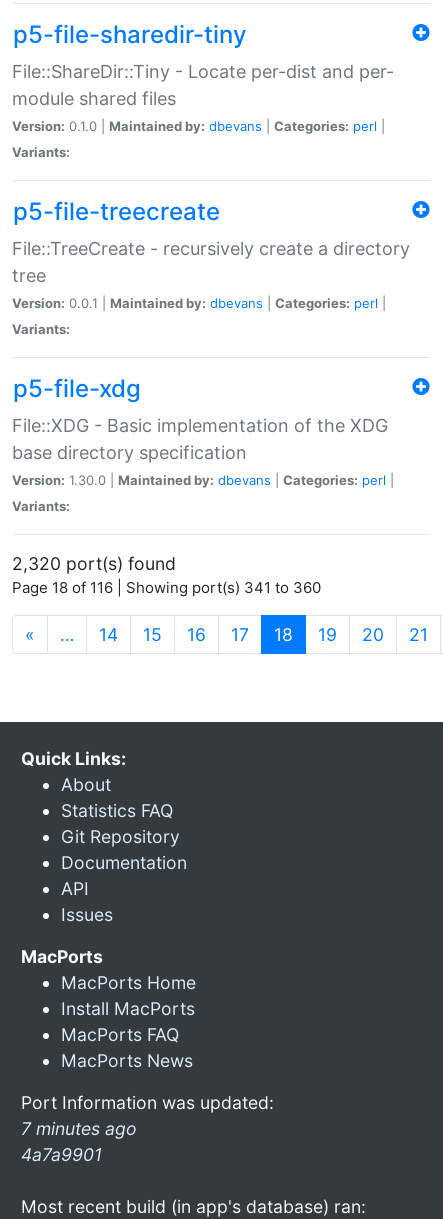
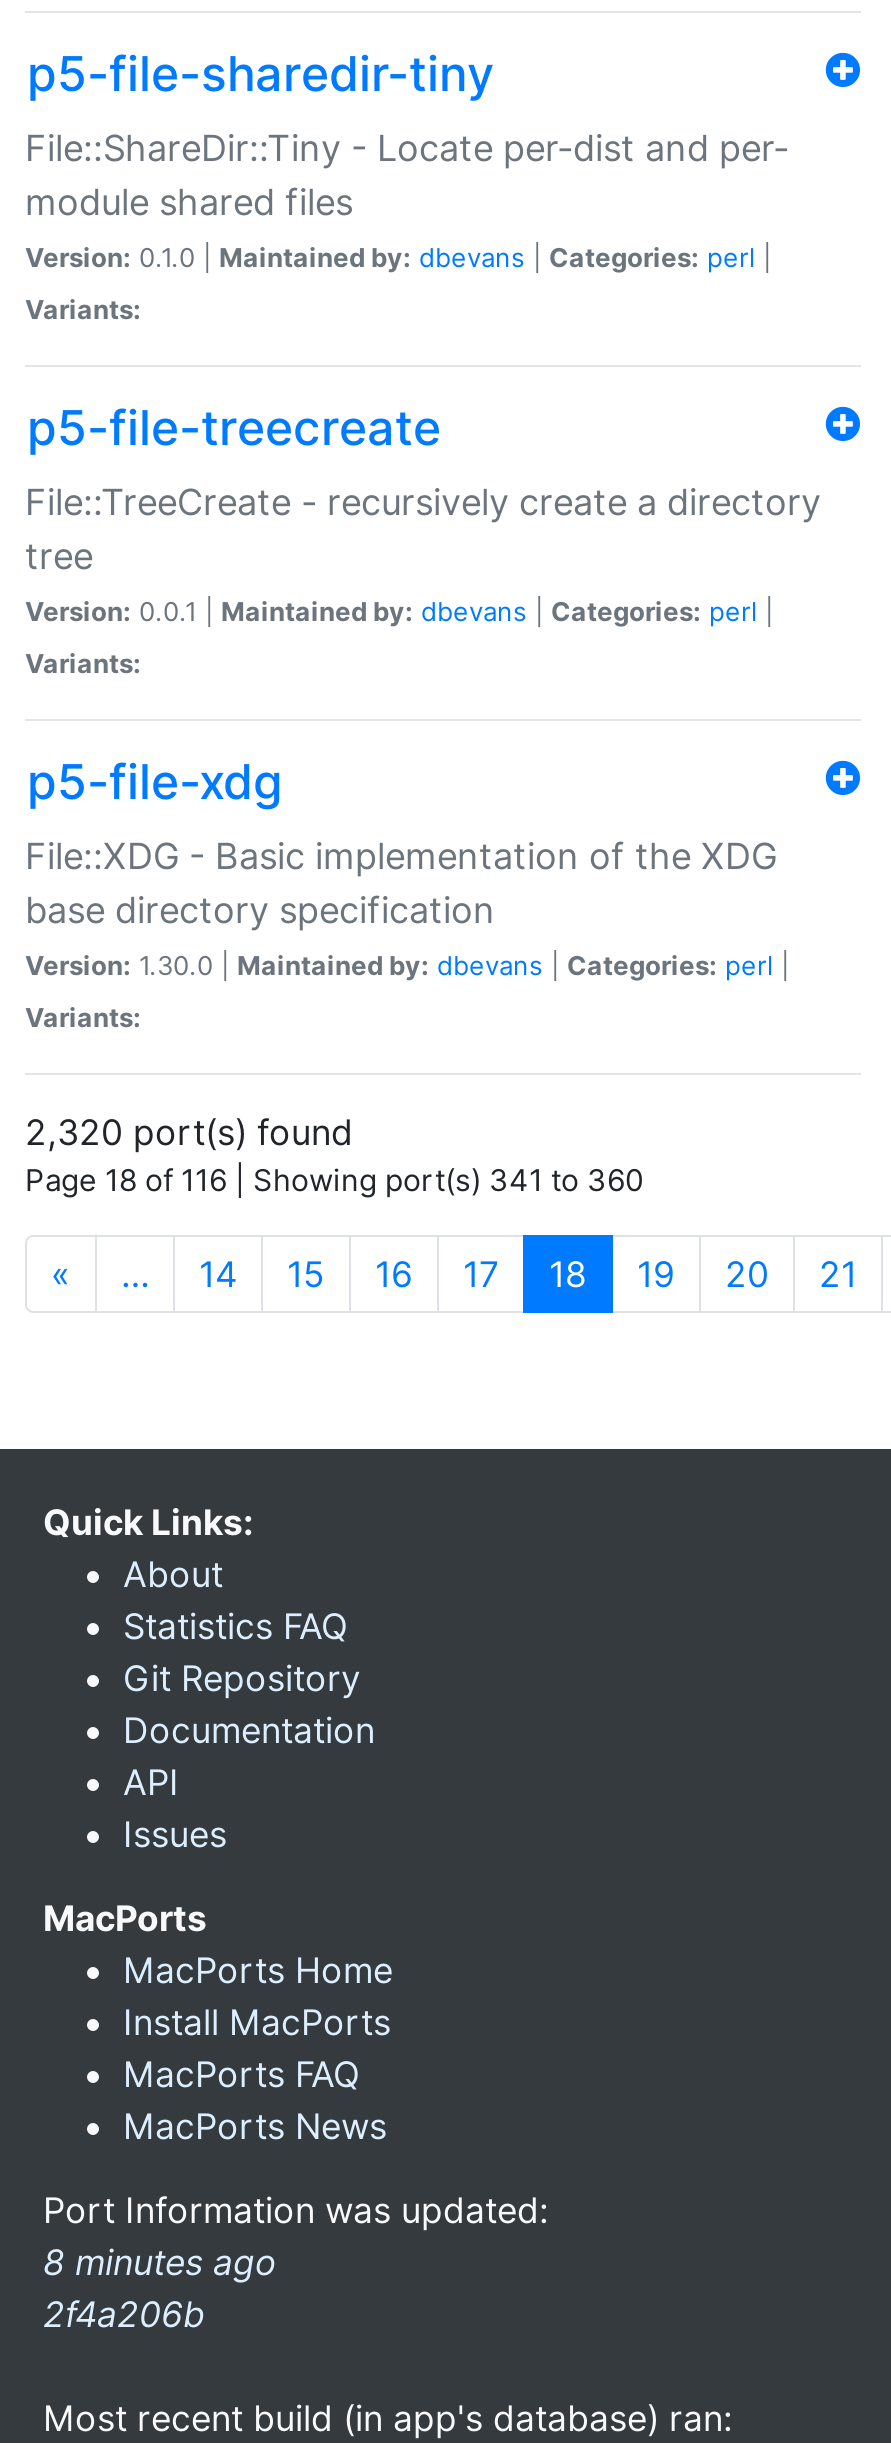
[21,1118,137,1165] 7 minutes ago | 4a7a9901 -> [43,2241,277,2335] 8 minutes ago | 2f4a206b

